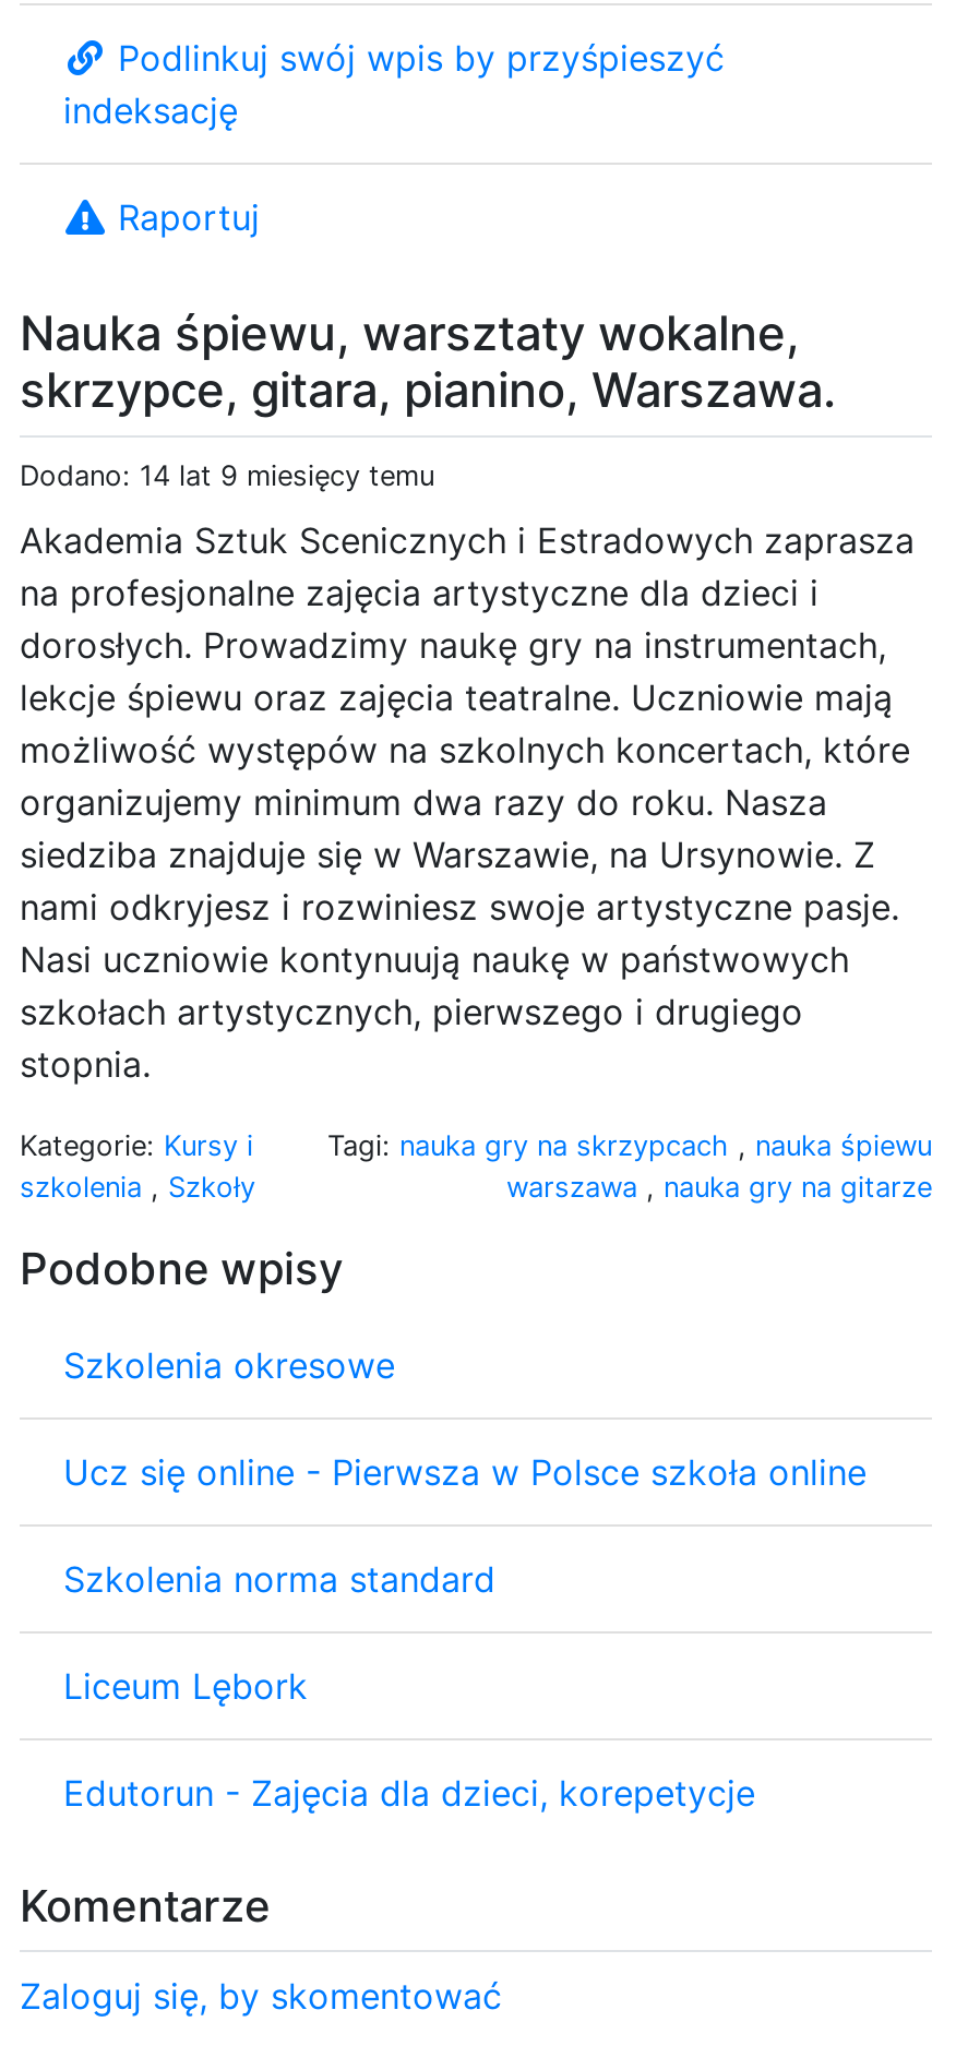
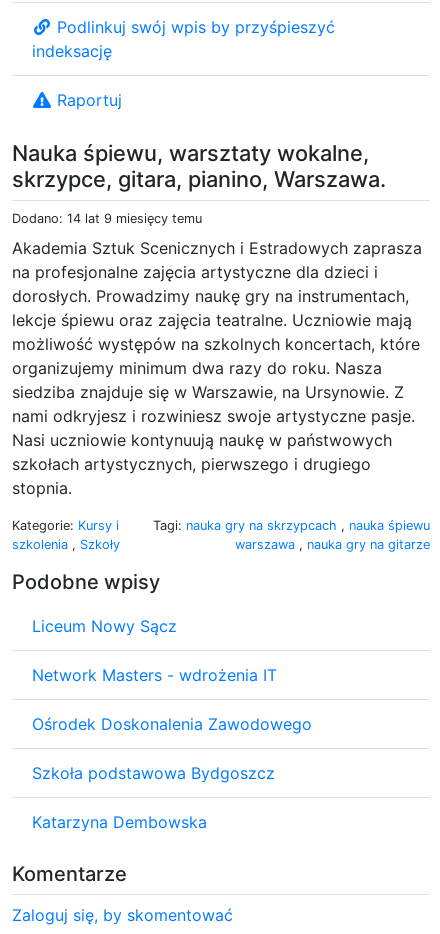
[63,1342,395,1386] Szkolenia okresowe -> [32,616,177,636] Liceum Nowy Sącz
[63,1449,867,1493] Ucz się online - Pierwsza w Polsce szkoła online -> [32,665,277,685] Network Masters - wdrożenia IT
[63,1556,495,1600] Szkolenia norma standard -> [32,714,312,734] Ośrodek Doskonalenia Zawodowego
[63,1663,308,1707] Liceum Lębork -> [32,763,275,783] Szkoła podstawowa Bydgoszcz
[63,1770,755,1814] Edutorun - Zajęcia dla dzieci, korepetycje -> [32,812,207,832] Katarzyna Dembowska

